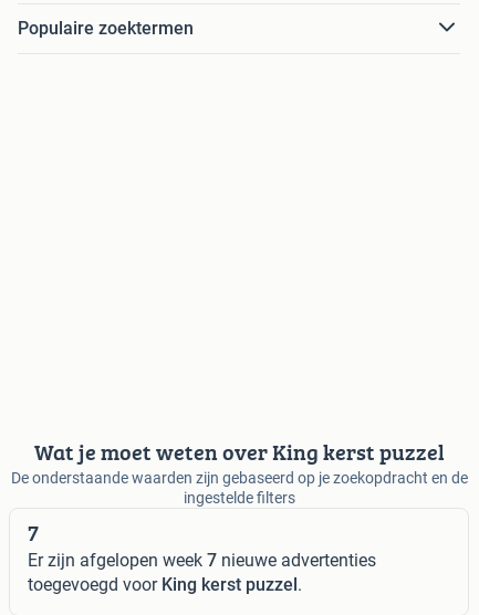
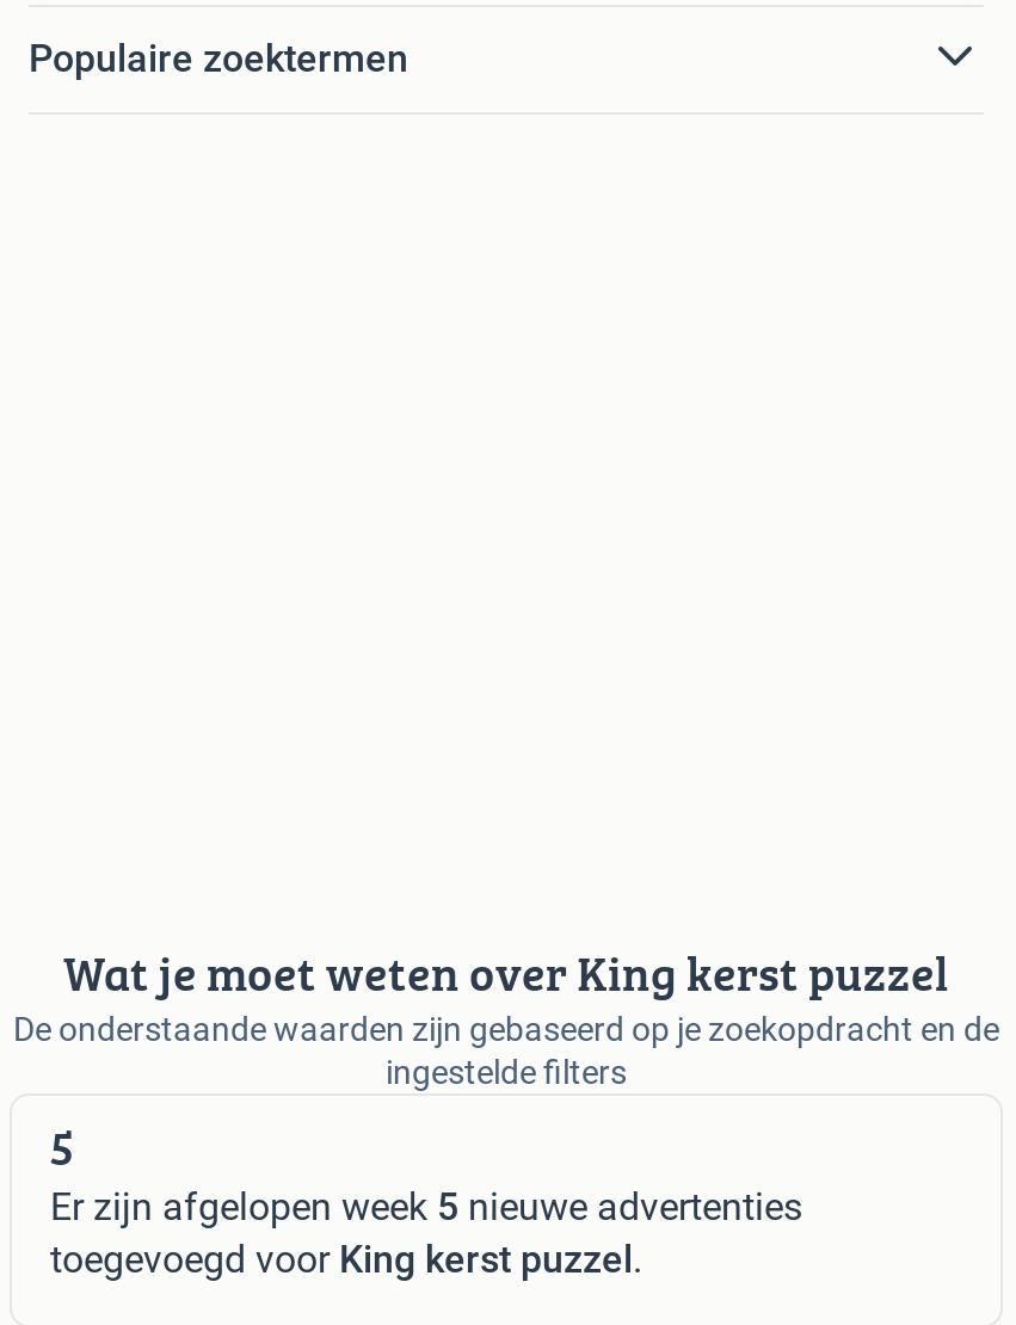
[28,516,39,548] 7 -> [50,1112,74,1181] 5
[28,549,376,570] Er zijn afgelopen week 7 nieuwe advertenties -> [50,1183,802,1229] Er zijn afgelopen week 5 nieuwe advertenties

